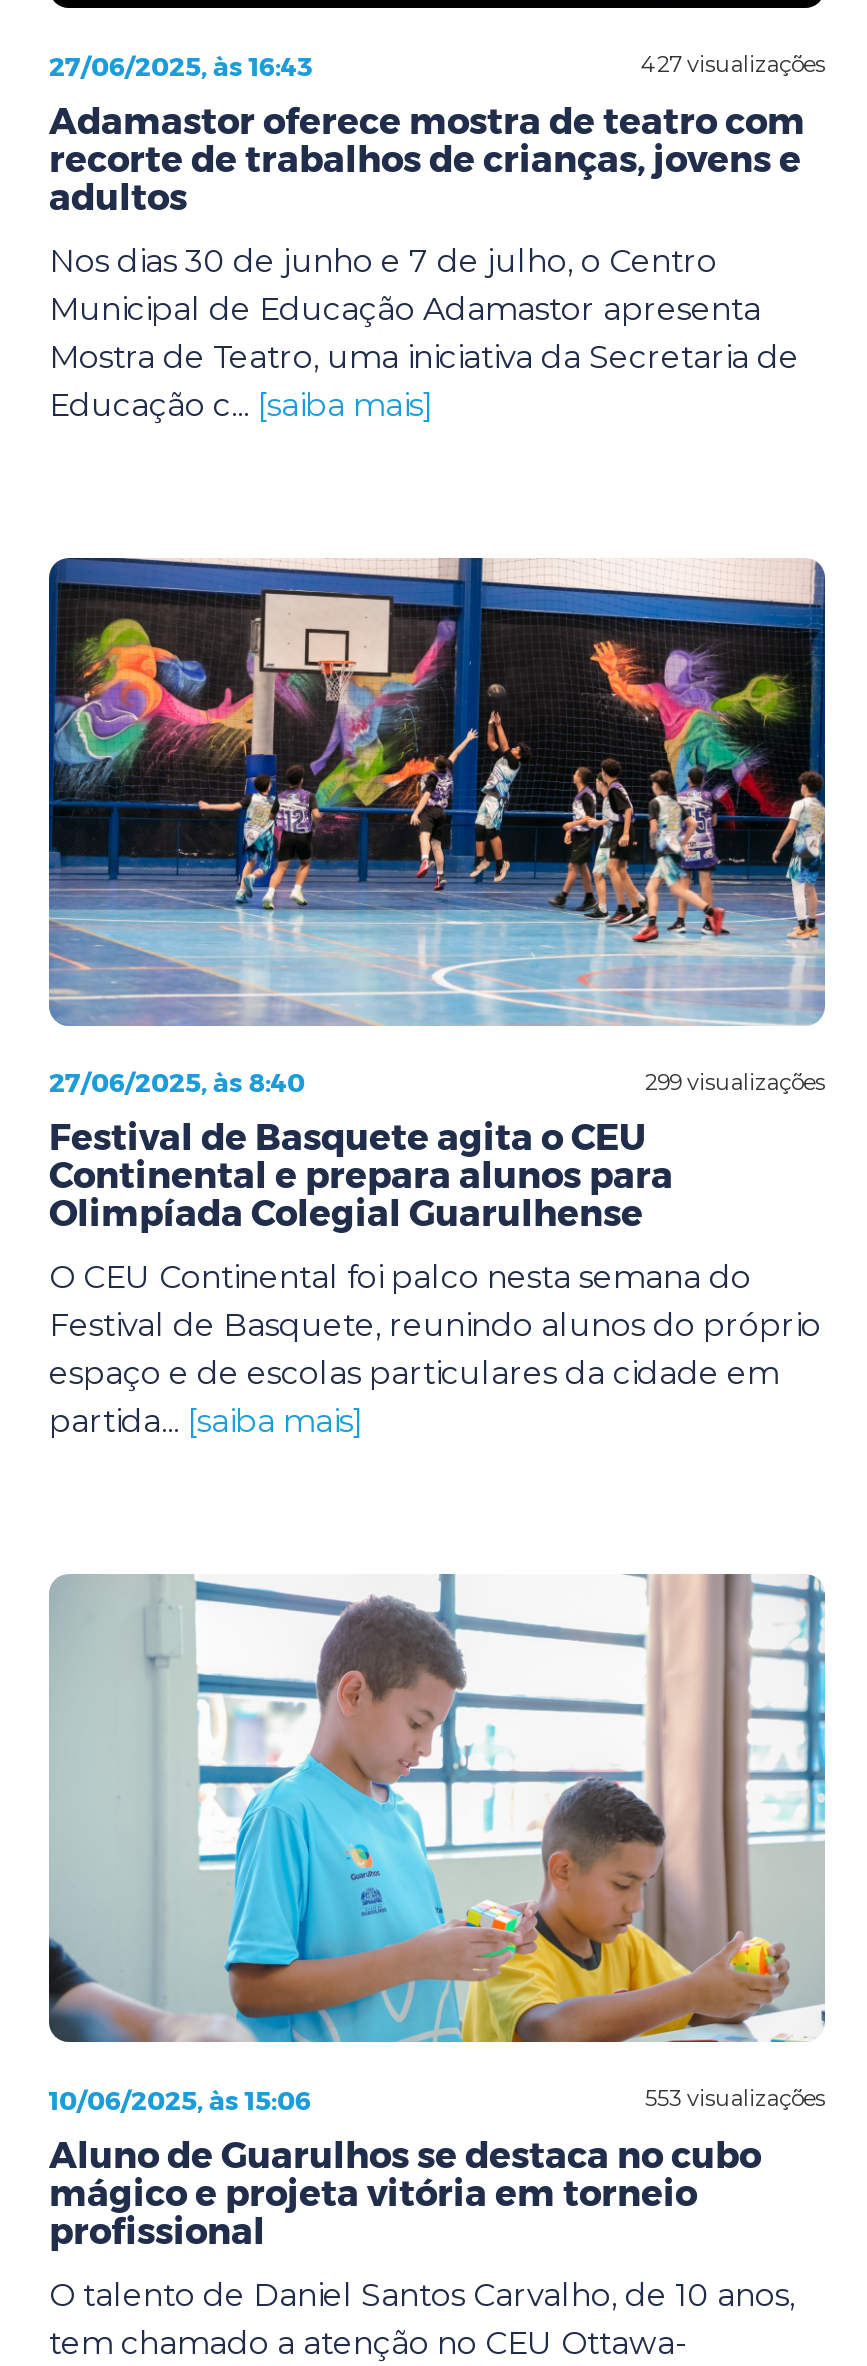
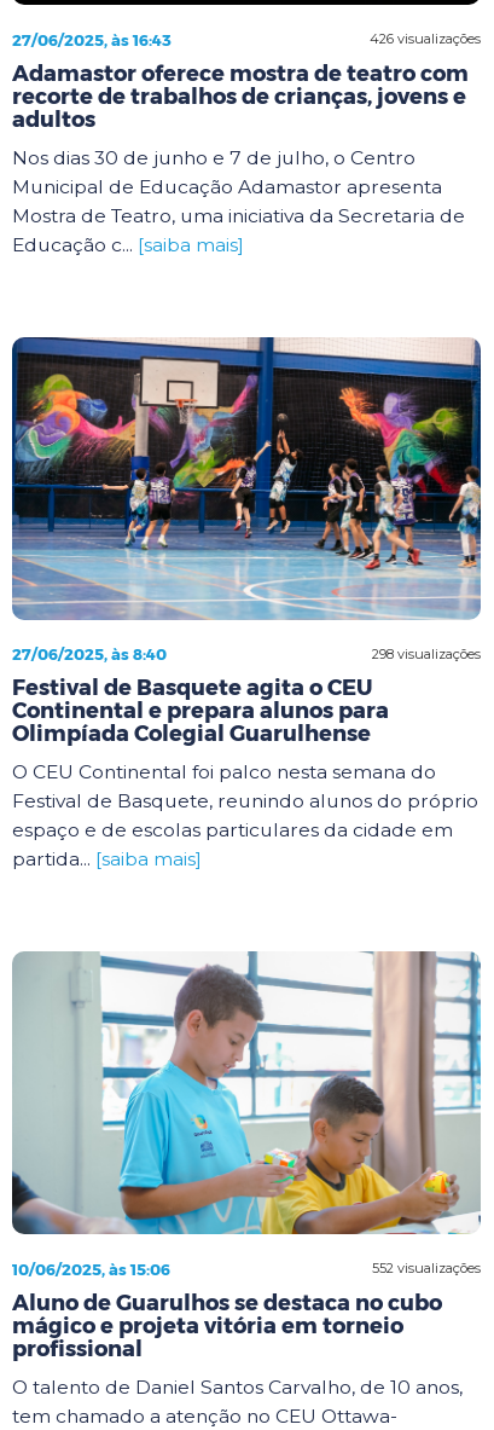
[641,50,825,78] 427 visualizações -> [370,30,481,47] 426 visualizações
[645,1067,825,1095] 299 visualizações -> [372,645,481,662] 298 visualizações
[645,2084,825,2112] 553 visualizações -> [372,1260,481,1276] 552 visualizações

